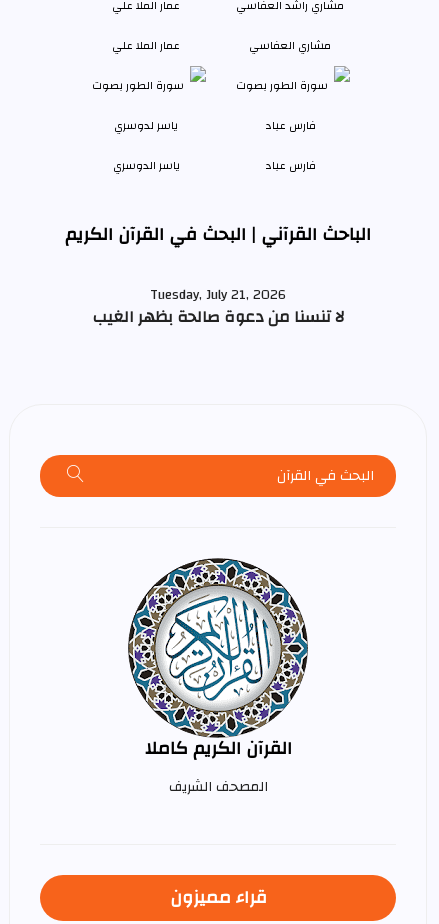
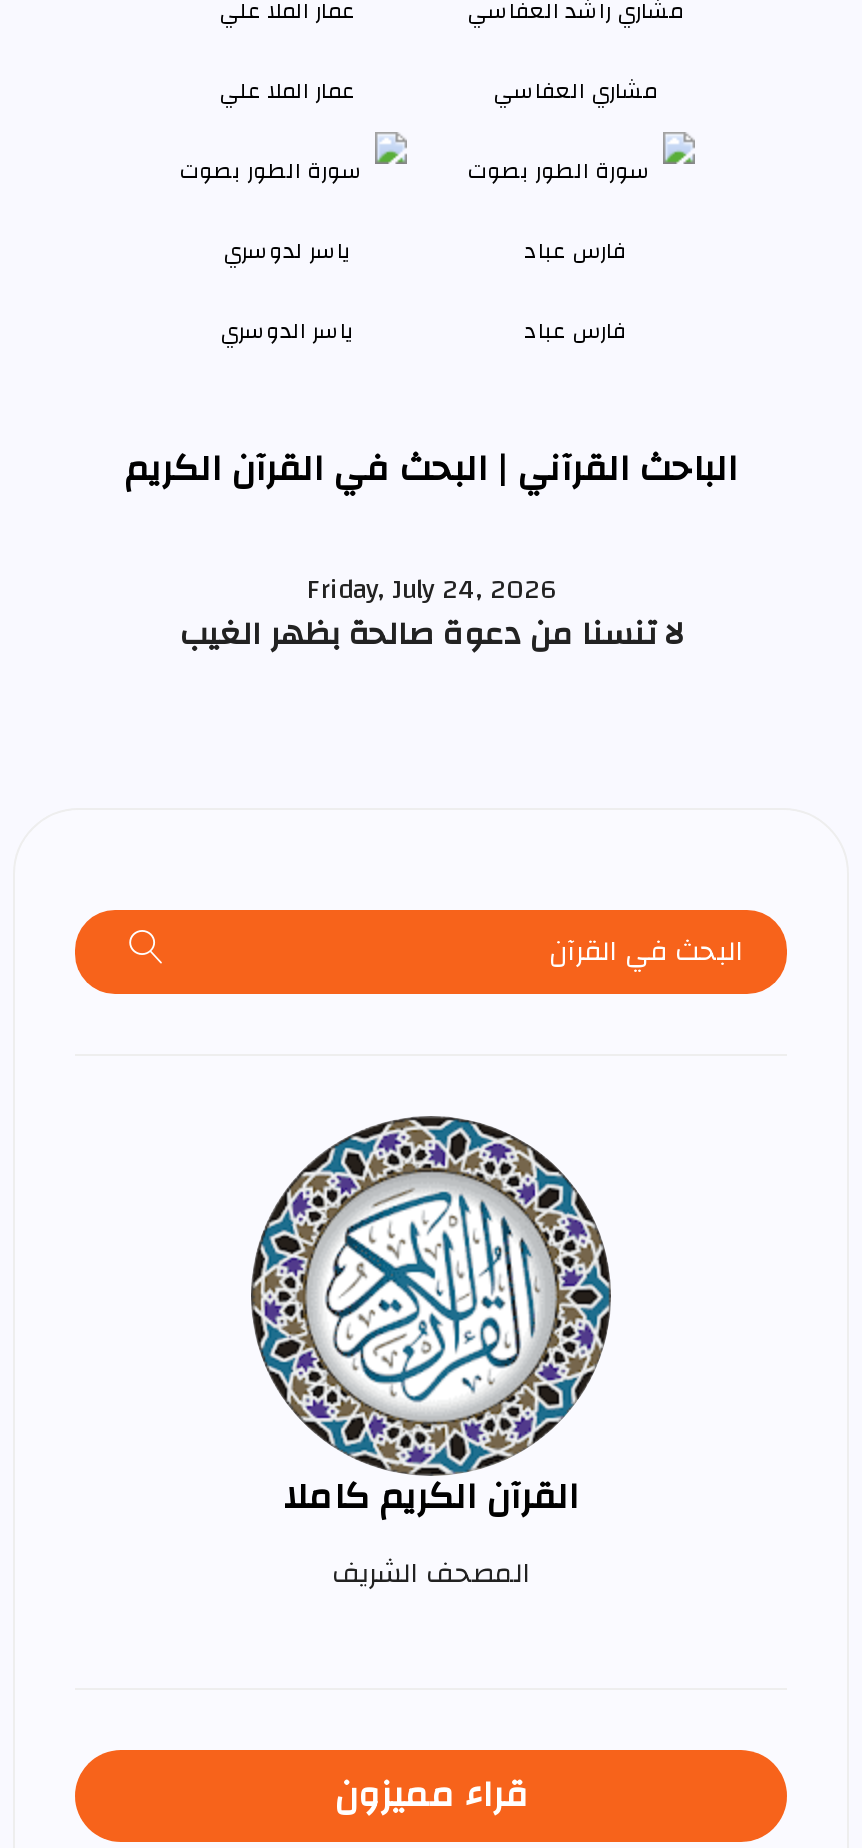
[150,282,286,308] Tuesday, July 21, 2026 -> [306,564,556,616] Friday, July 24, 2026

